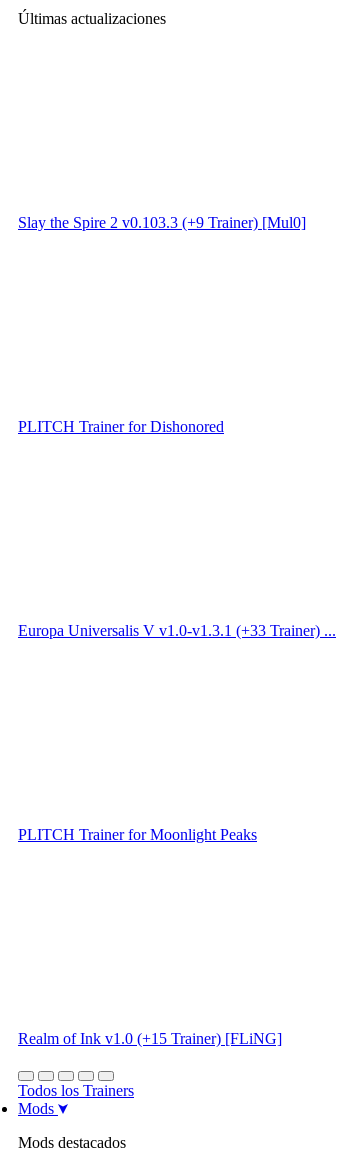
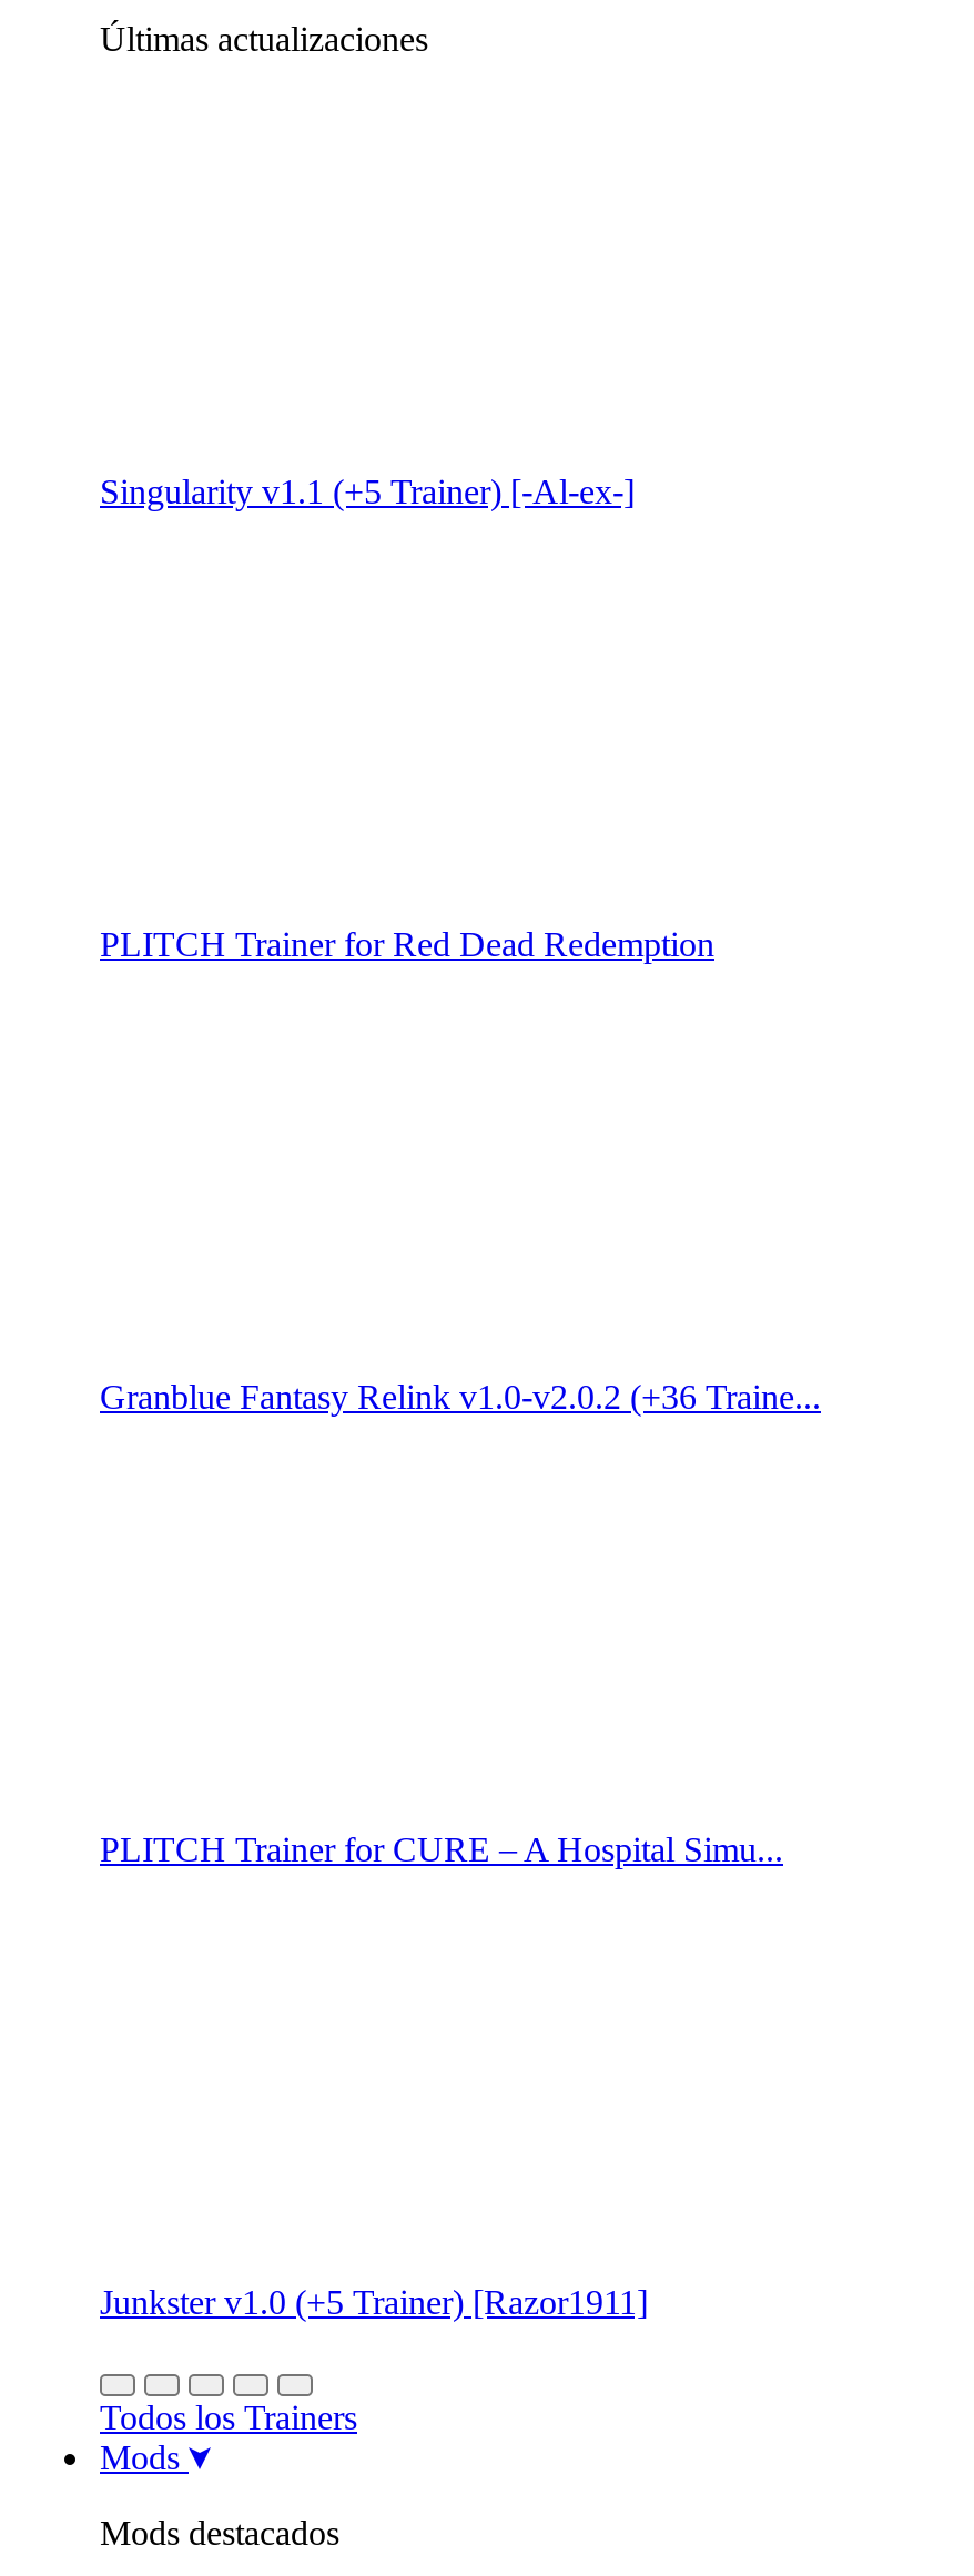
[18,214,306,231] Slay the Spire 2 v0.103.3 (+9 Trainer) [Mul0] -> [100,473,635,510] Singularity v1.1 (+5 Trainer) [-Al-ex-]
[18,418,224,435] PLITCH Trainer for Dishonored -> [100,925,714,963] PLITCH Trainer for Red Dead Redemption
[18,622,336,639] Europa Universalis V v1.0-v1.3.1 (+33 Trainer) ... -> [100,1378,821,1416] Granblue Fantasy Relink v1.0-v2.0.2 (+36 Traine...
[18,826,257,843] PLITCH Trainer for Moonlight Peaks -> [100,1830,783,1868] PLITCH Trainer for CURE – A Hospital Simu...
[18,1030,282,1047] Realm of Ink v1.0 (+15 Trainer) [FLiNG] -> [100,2283,648,2321] Junkster v1.0 (+5 Trainer) [Razor1911]

